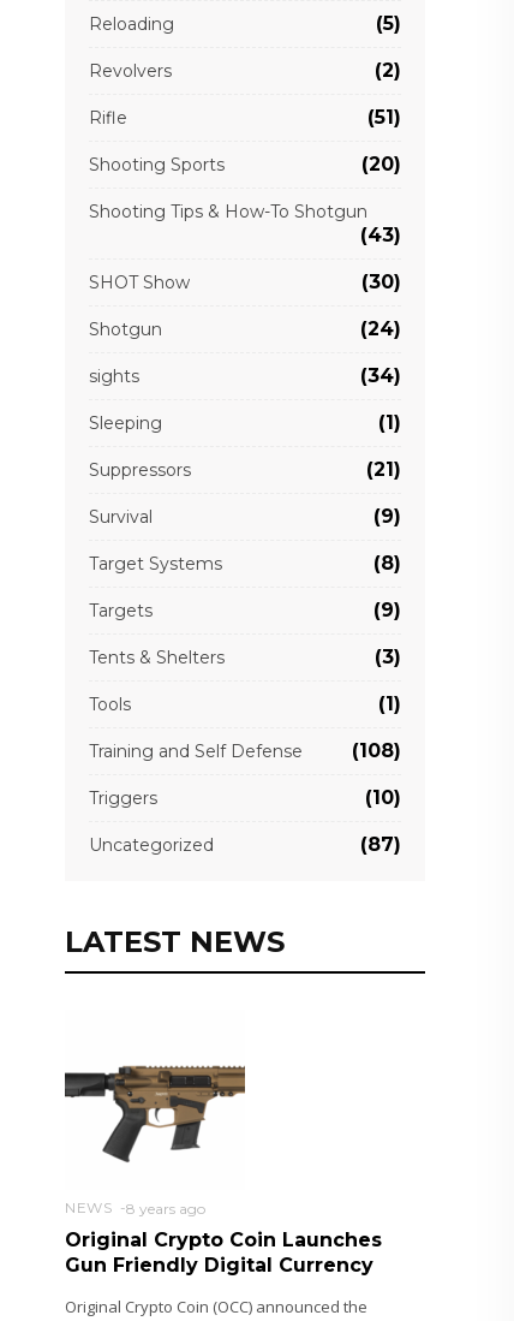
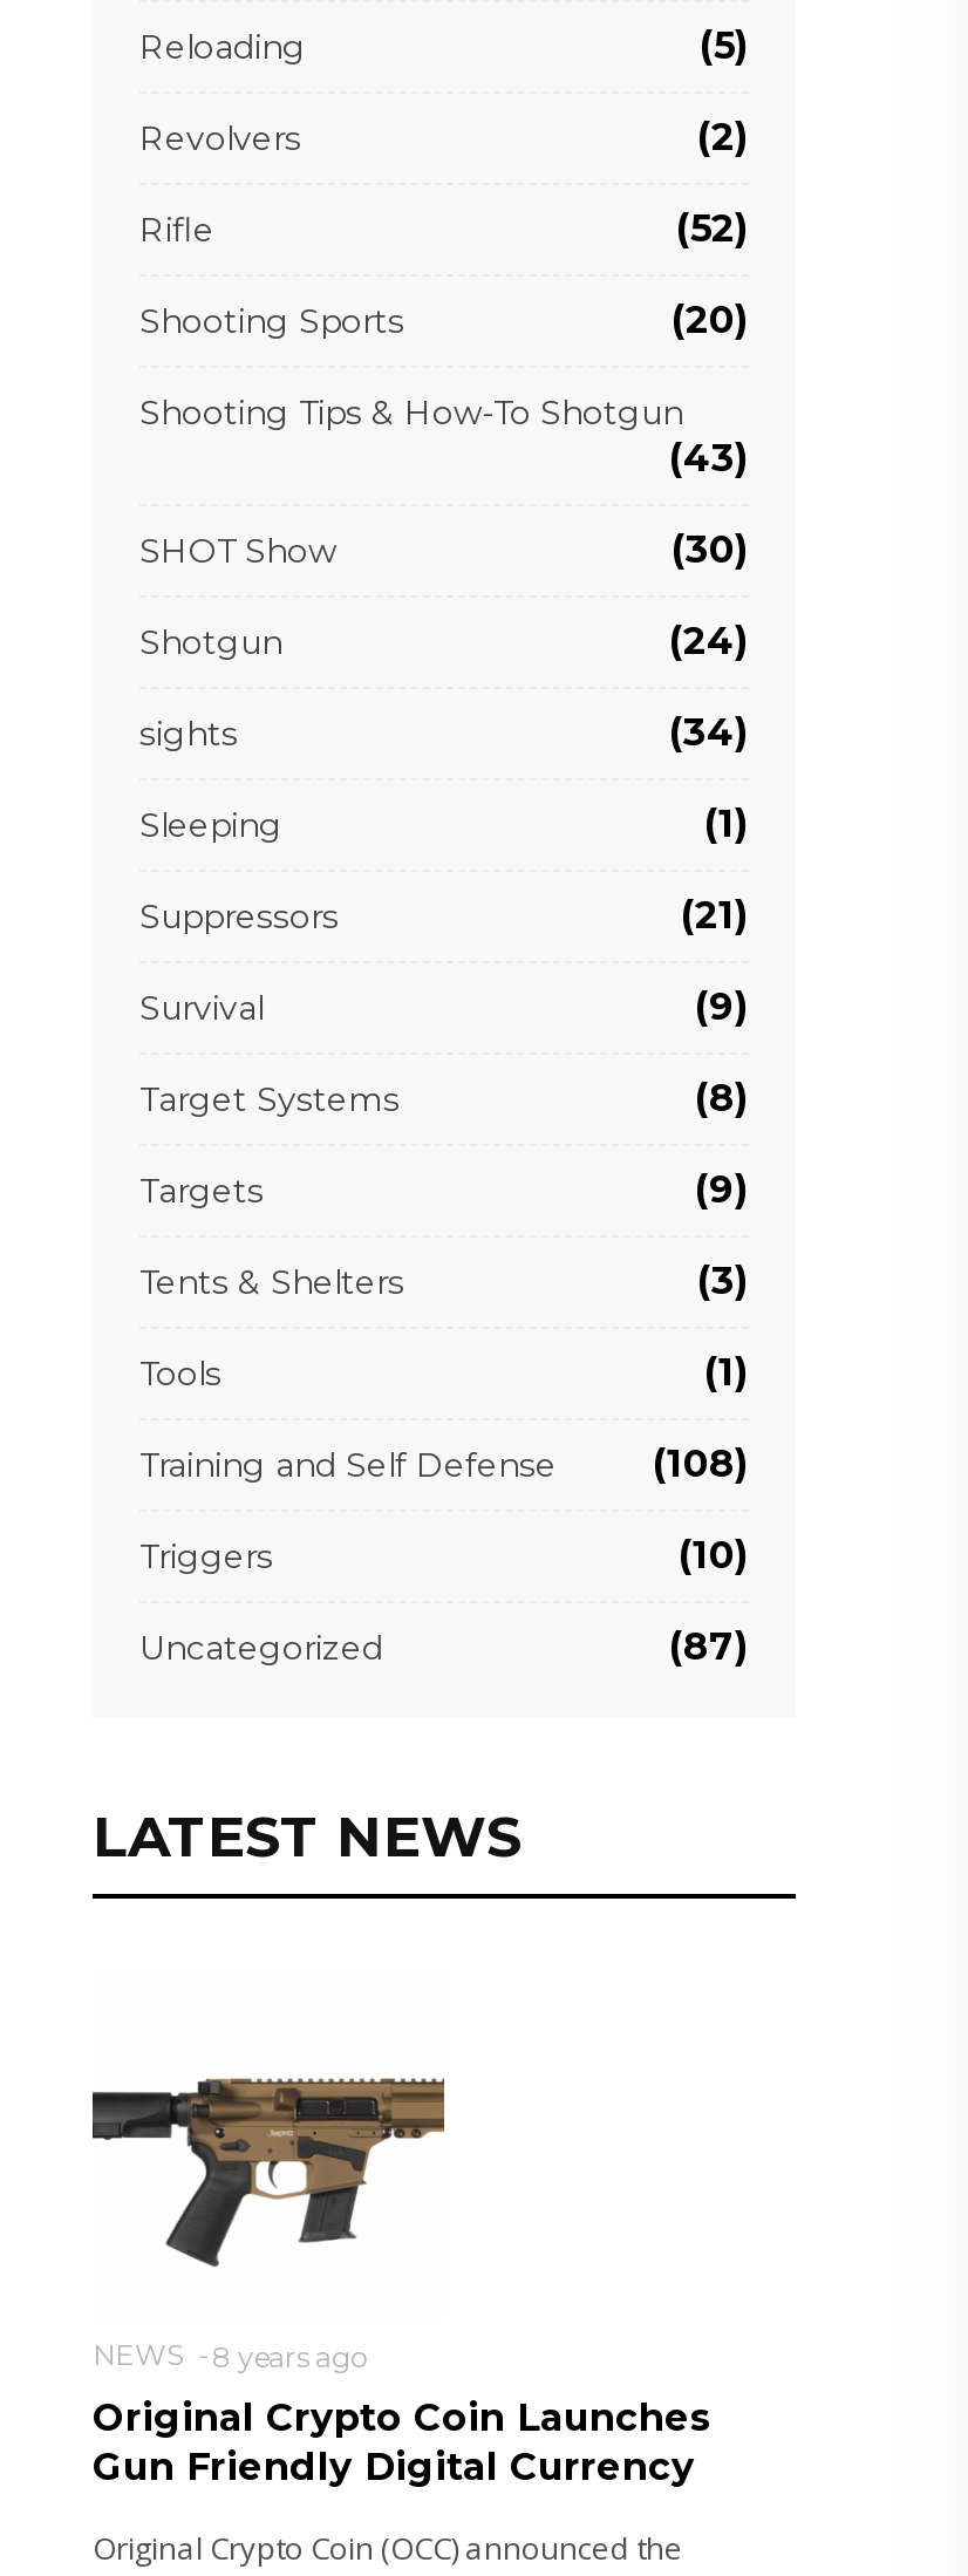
[367,106,401,129] (51) -> [676,207,749,252] (52)

